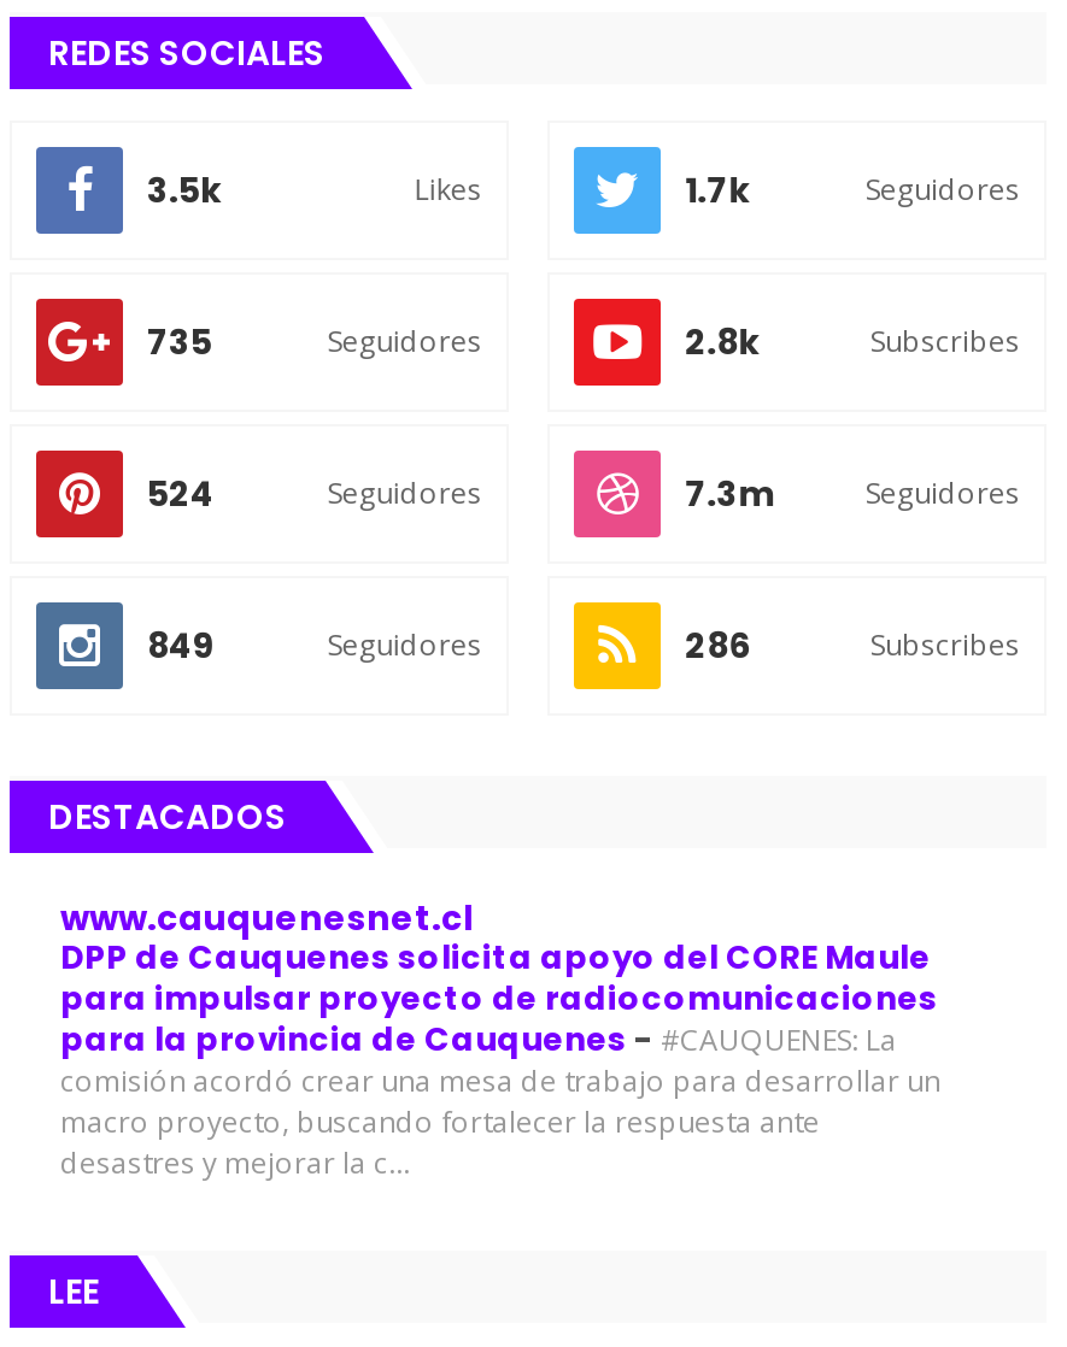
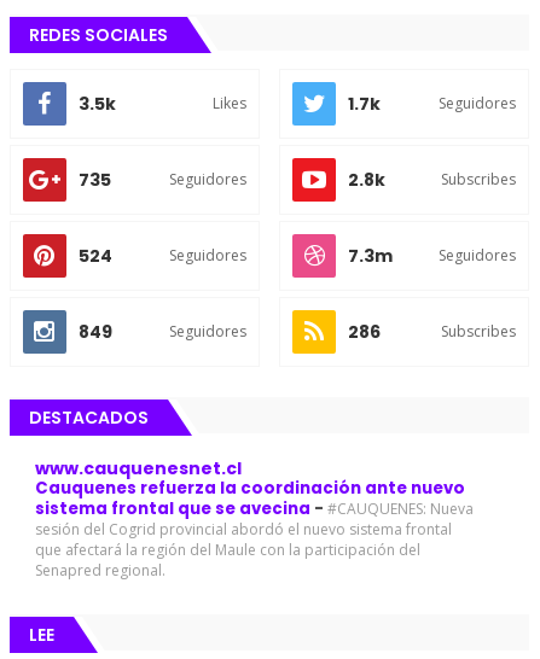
[60,934,940,1182] DPP de Cauquenes solicita apoyo del CORE Maule | para impulsar proyecto de radiocomunicaciones | para la provincia de Cauquenes - #CAUQUENES: La | comisión acordó crear una mesa de trabajo para desarrollar un | macro proyecto, buscando fortalecer la respuesta ante | desastres y mejorar la c... -> [35,476,474,580] Cauquenes refuerza la coordinación ante nuevo | sistema frontal que se avecina - #CAUQUENES: Nueva | sesión del Cogrid provincial abordó el nuevo sistema frontal | que afectará la región del Maule con la participación del | Senapred regional.

